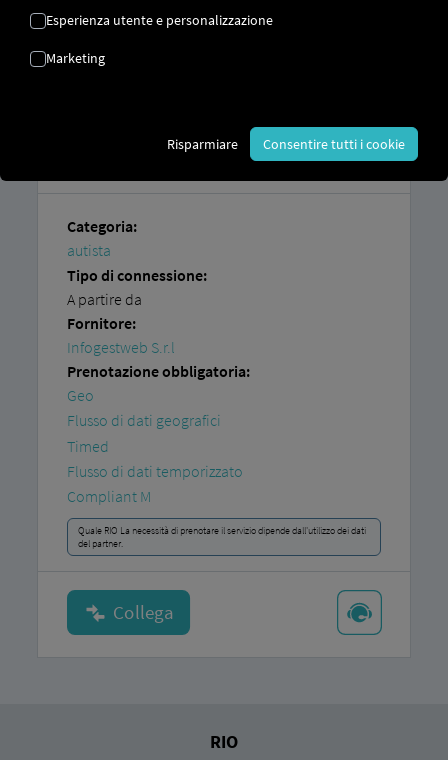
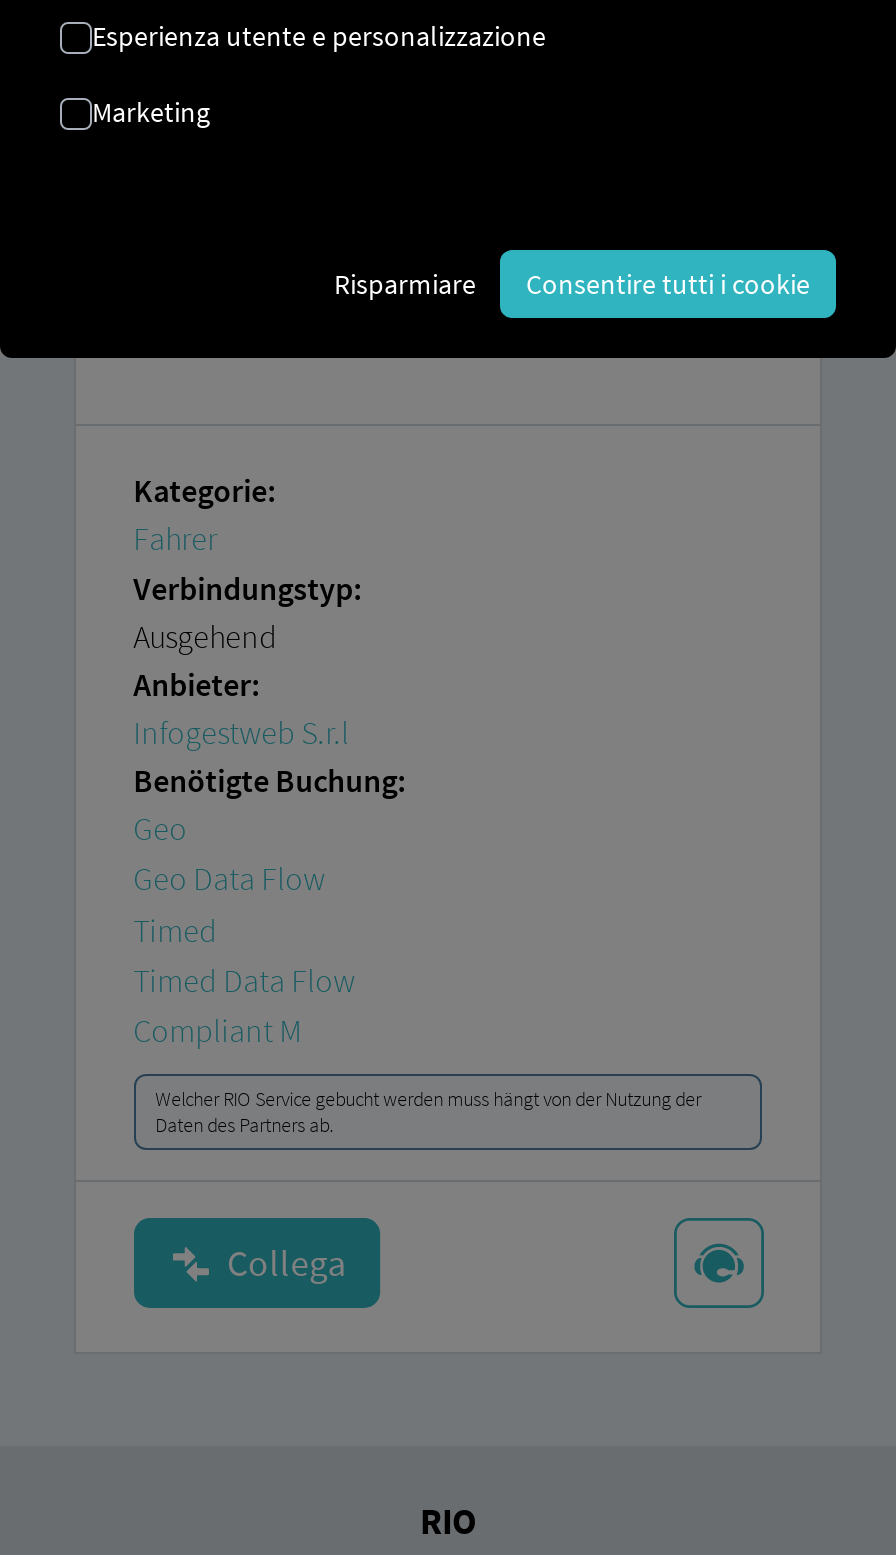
[67,216,207,333] Categoria: | autista | Tipo di connessione: | A partire da | Fornitore: -> [133,470,361,704] Kategorie: | Fahrer | Verbindungstyp: | Ausgehend | Anbieter:
[67,361,250,381] Prenotazione obbligatoria: -> [133,760,405,800] Benötigte Buchung:
[67,410,221,430] Flusso di dati geografici -> [133,859,325,899] Geo Data Flow
[67,461,243,481] Flusso di dati temporizzato -> [133,959,355,999] Timed Data Flow
[78,524,366,550] Quale RIO La necessità di prenotare il servizio dipende dall'utilizzo dei dati | del partner. -> [155,1086,701,1138] Welcher RIO Service gebucht werden muss hängt von der Nutzung der | Daten des Partners ab.

